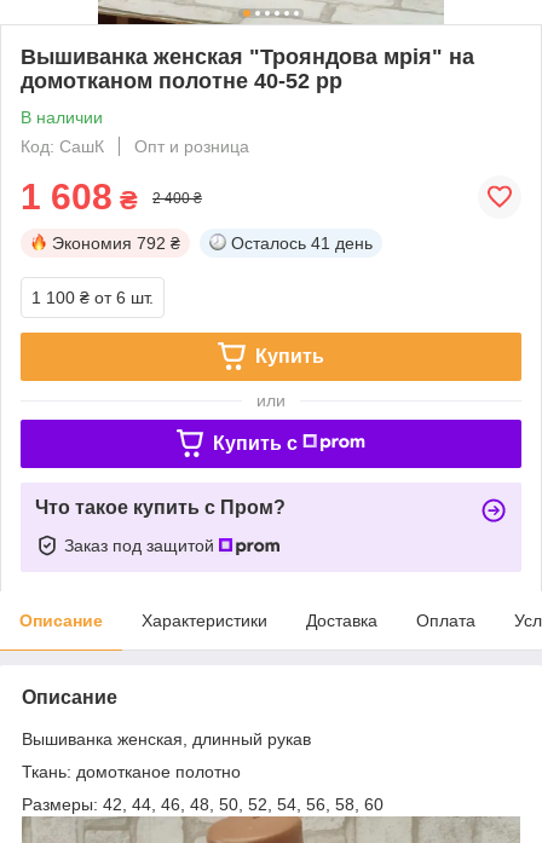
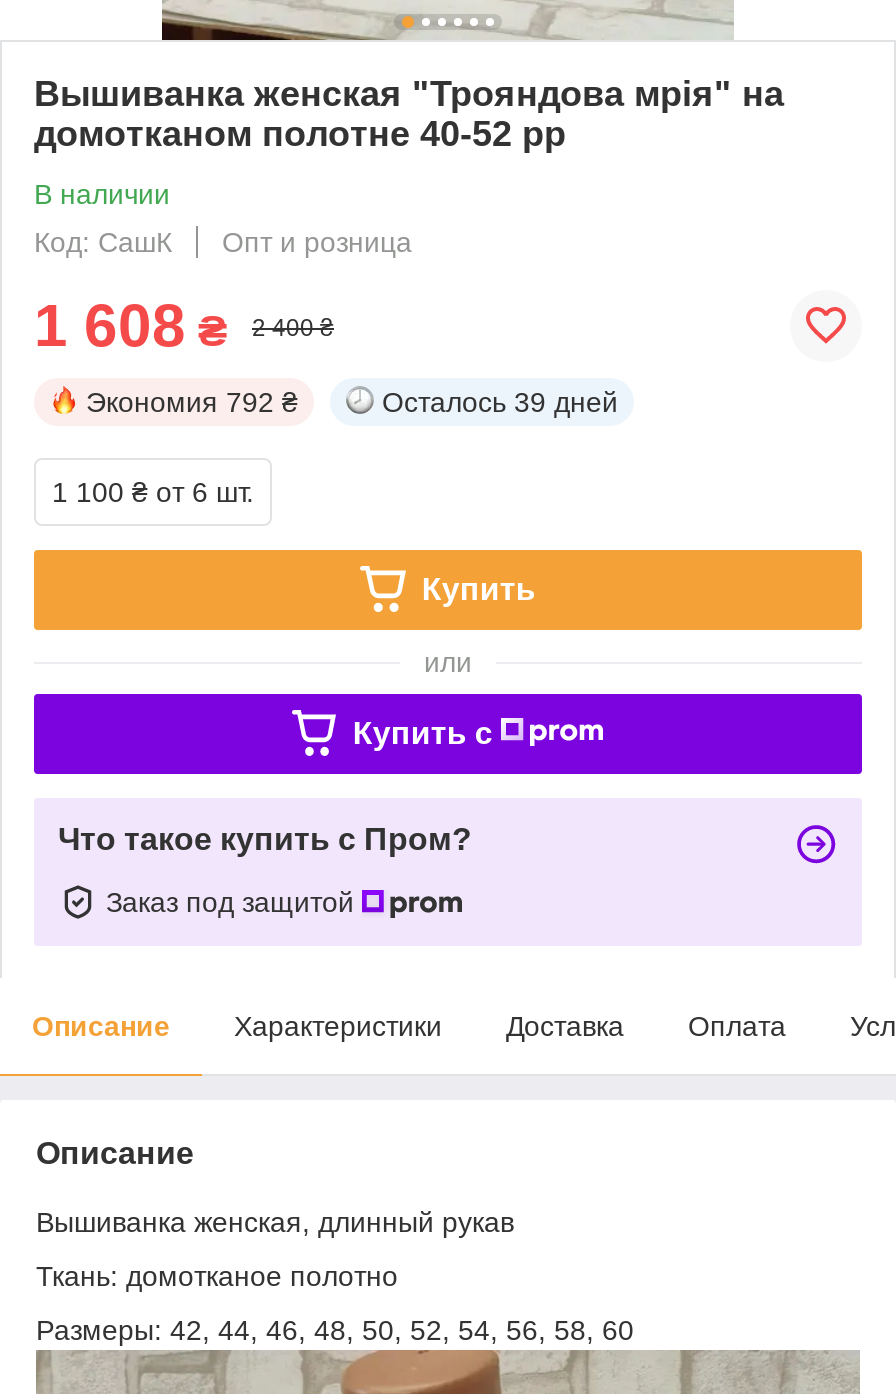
[231,233,373,253] Осталось 41 день -> [382,386,618,418] Осталось 39 дней

